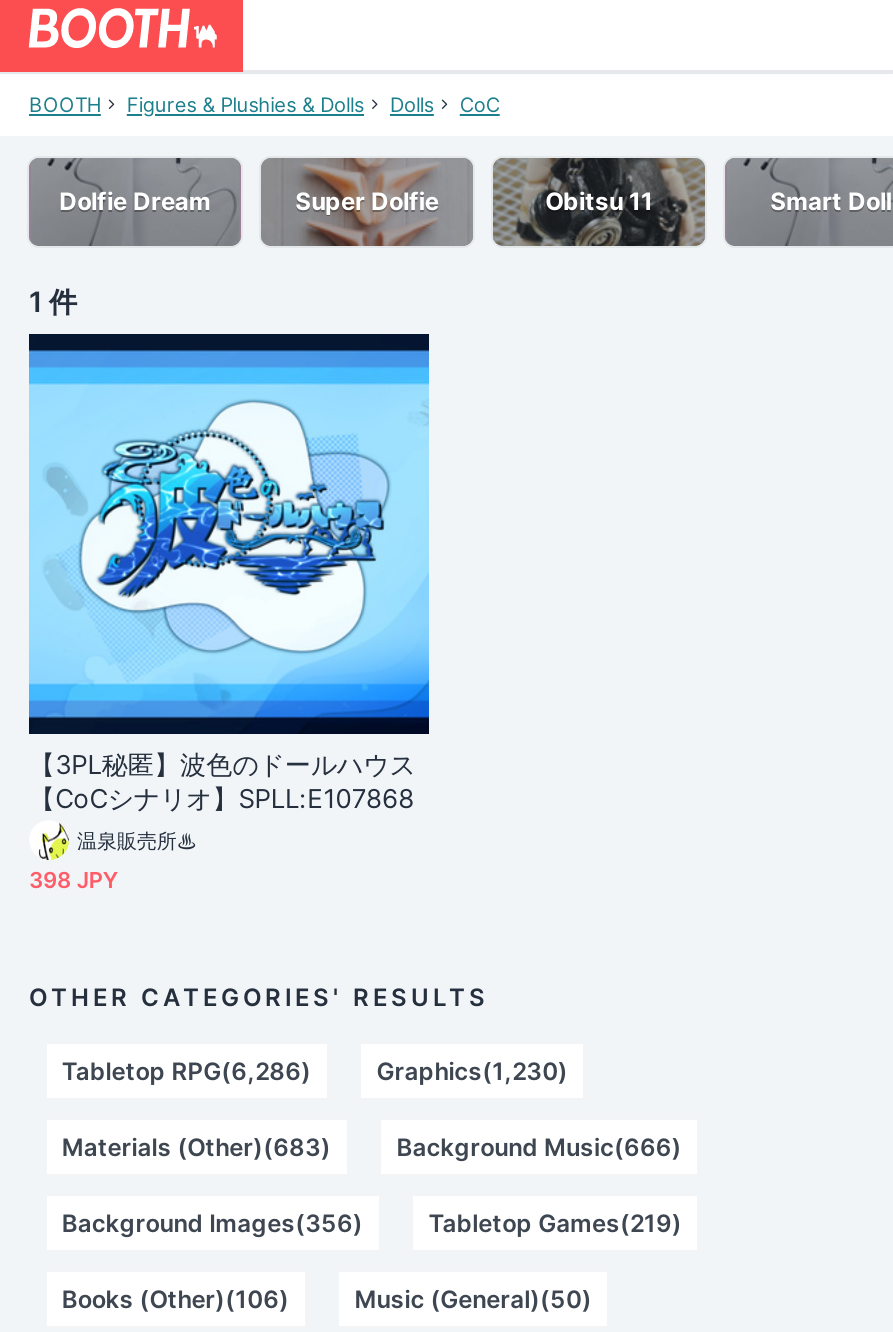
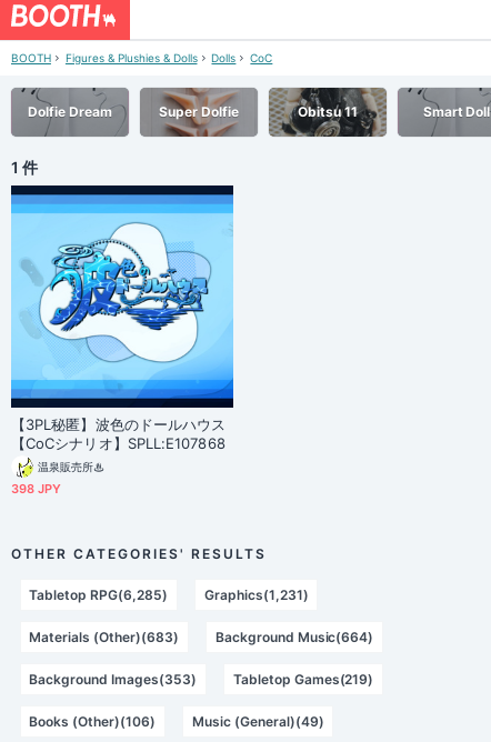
[62,1056,568,1086] Tabletop RPG(6,286) | Graphics(1,230) -> [29,586,308,603] Tabletop RPG(6,285) | Graphics(1,231)
[396,1132,682,1162] Background Music(666) -> [215,629,374,645] Background Music(664)
[62,1208,363,1238] Background Images(356) -> [29,671,197,688] Background Images(353)
[355,1284,592,1314] Music (General)(50) -> [192,713,324,730] Music (General)(49)

